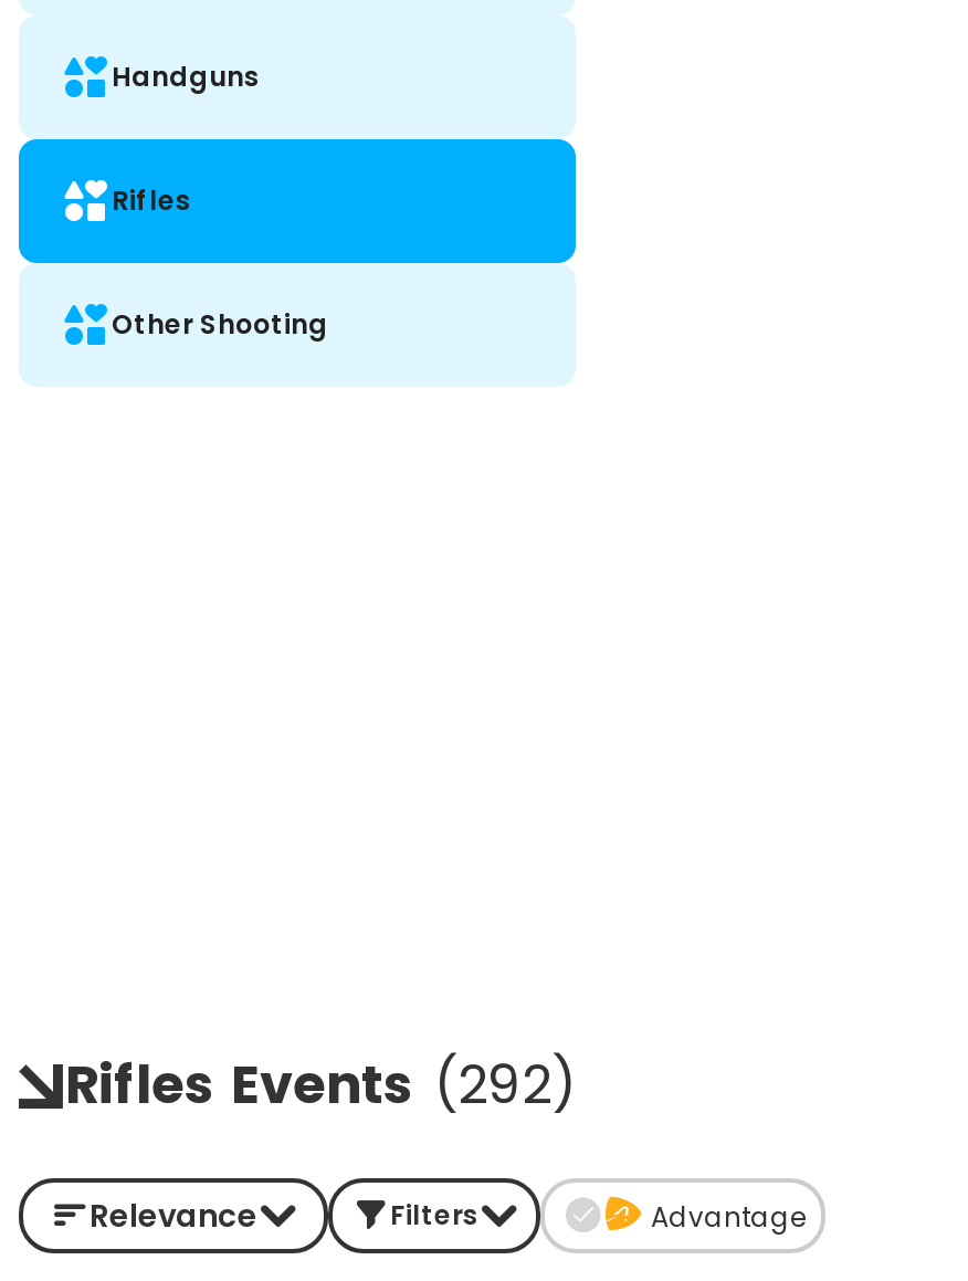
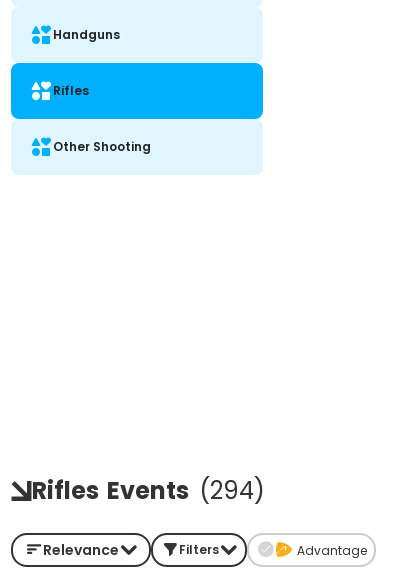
[65,1048,576,1121] Rifles Events (292) -> [32,474,265,507] Rifles Events (294)

